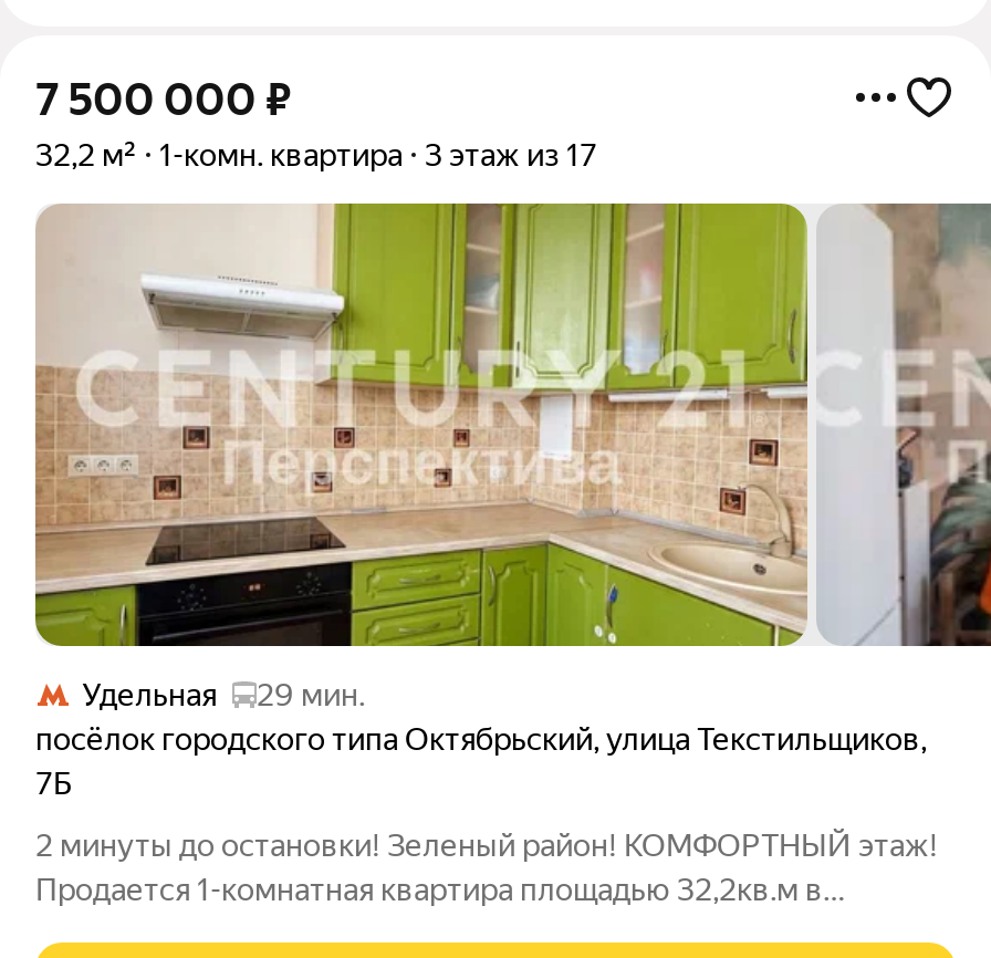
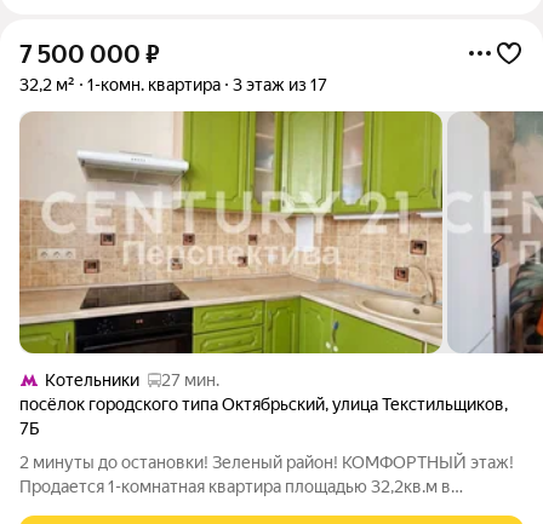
[82,677,365,713] Удельная | 29 мин. -> [45,371,219,390] Котельники | 27 мин.

